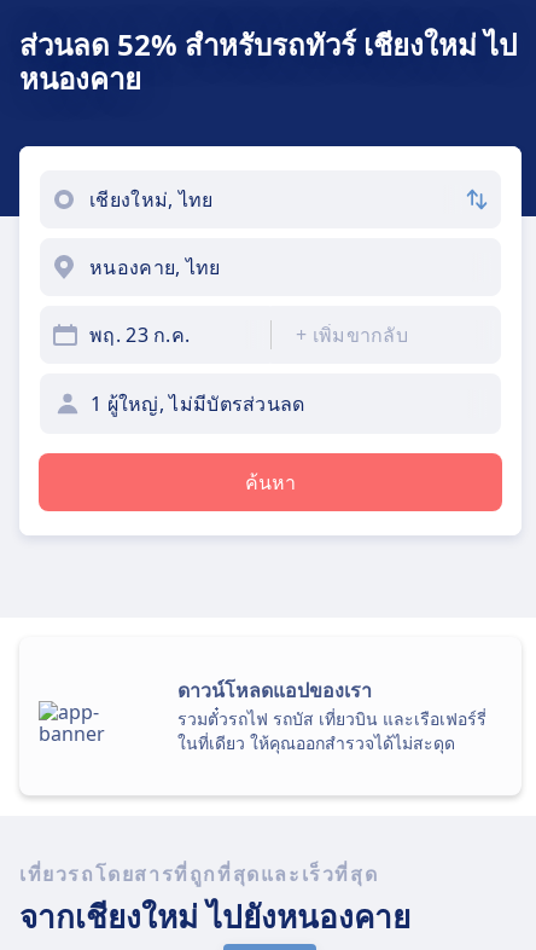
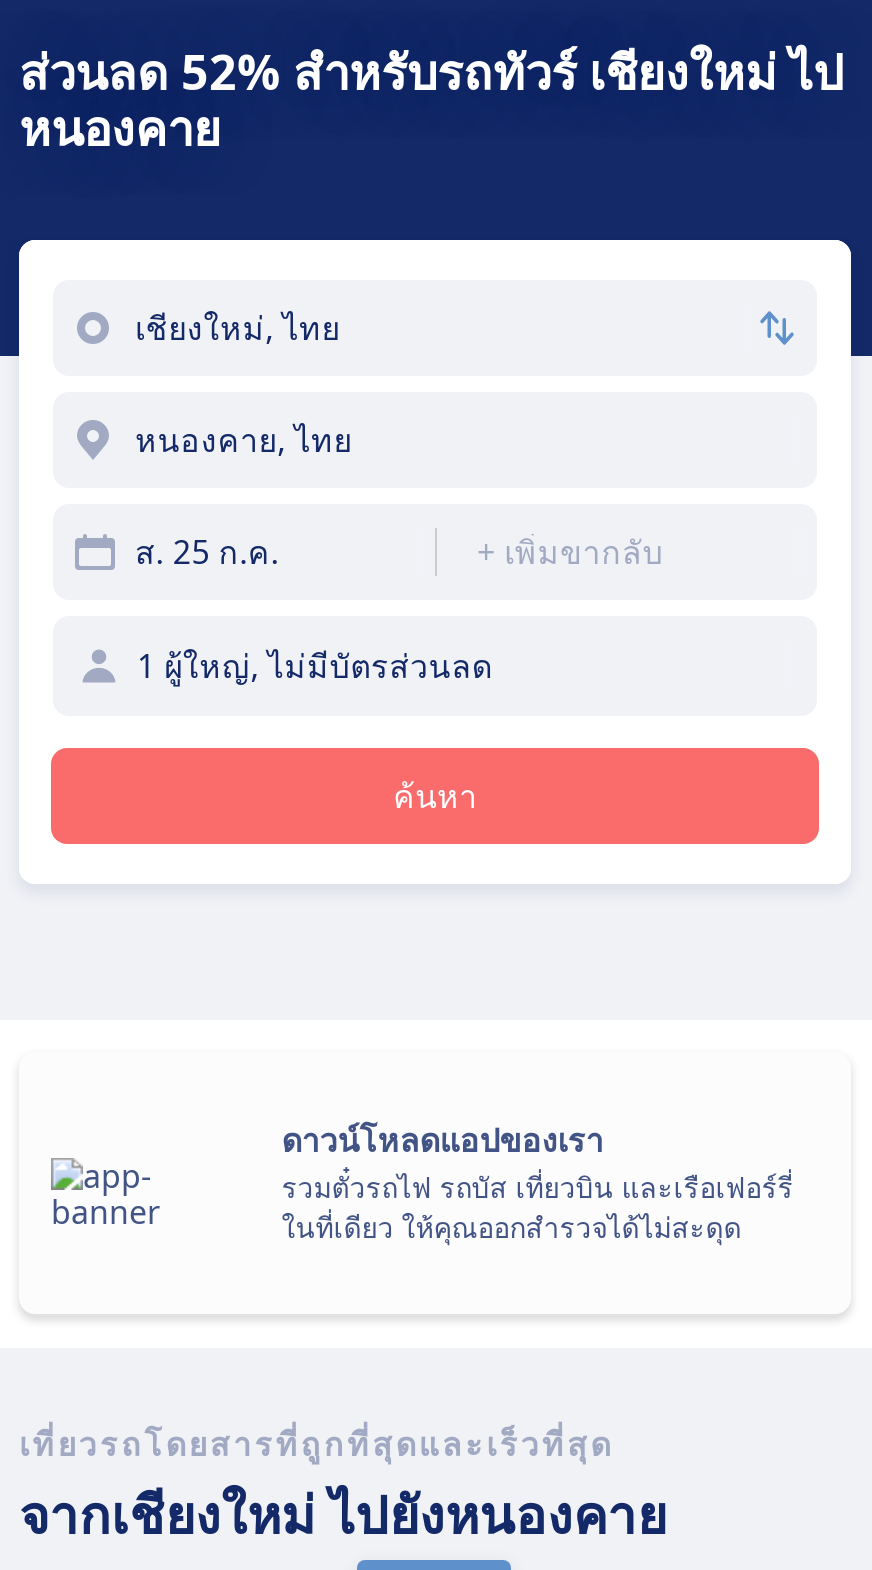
[89,322,190,348] พฤ. 23 ก.ค. -> [135,530,279,574] ส. 25 ก.ค.

